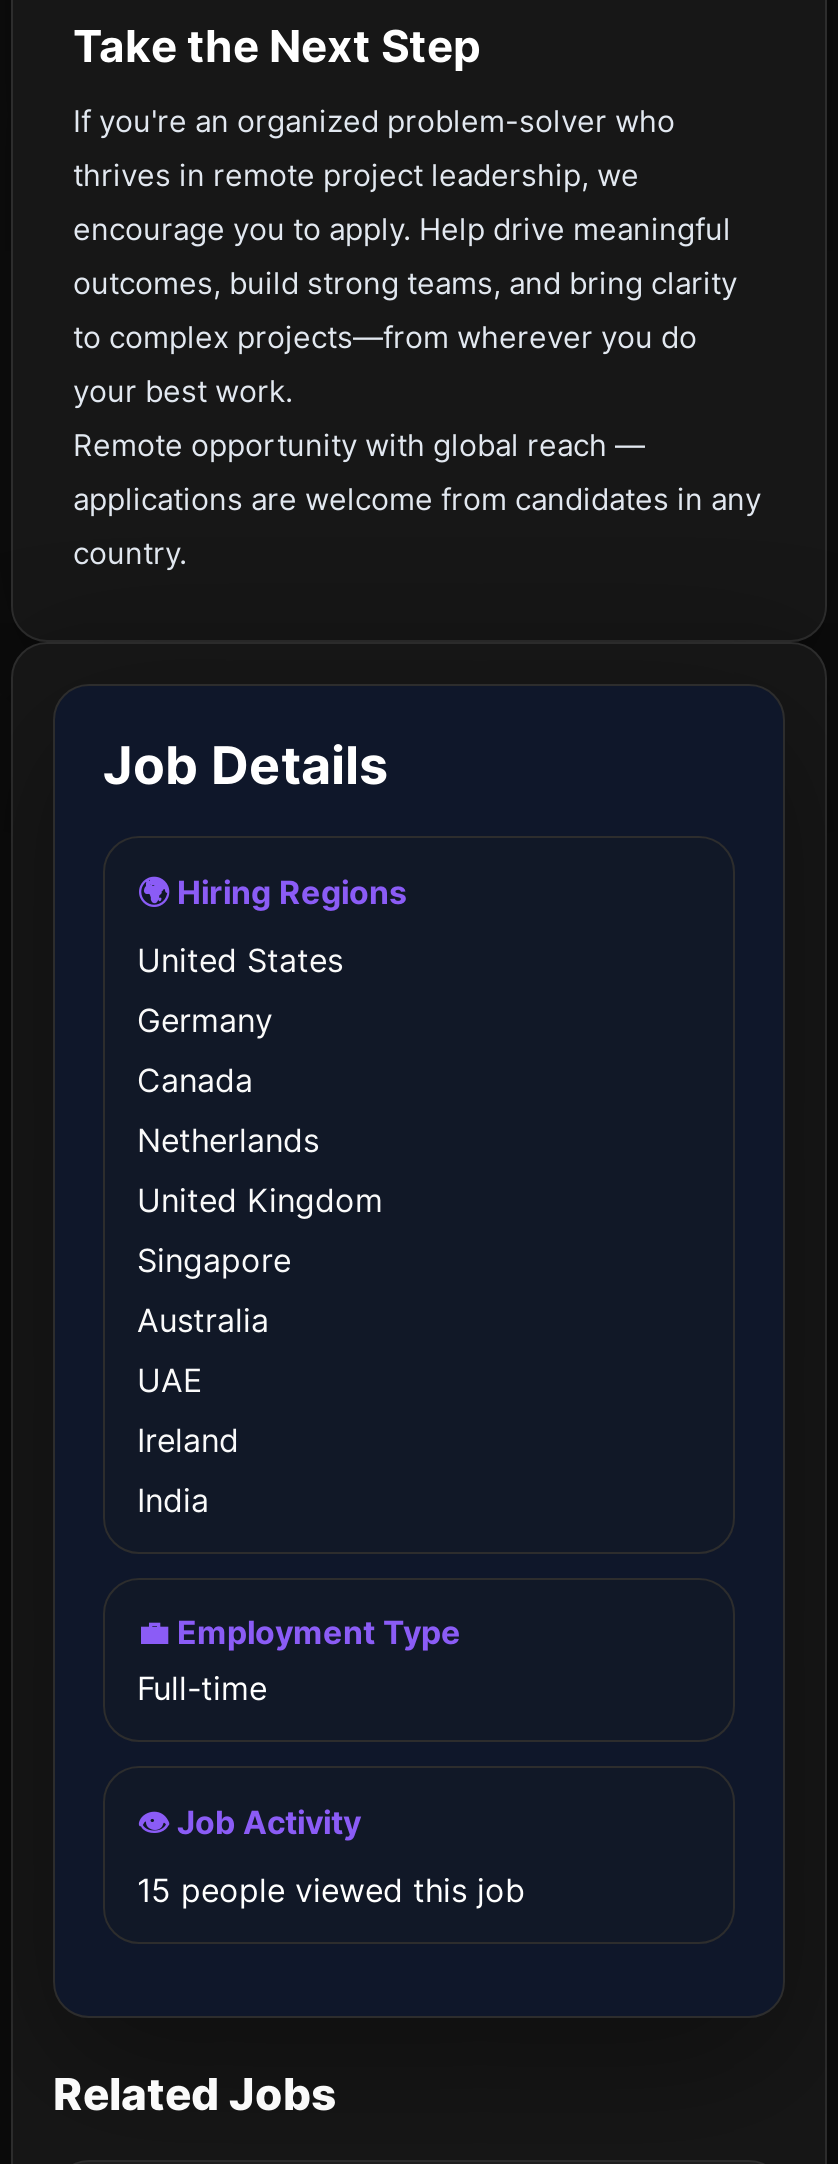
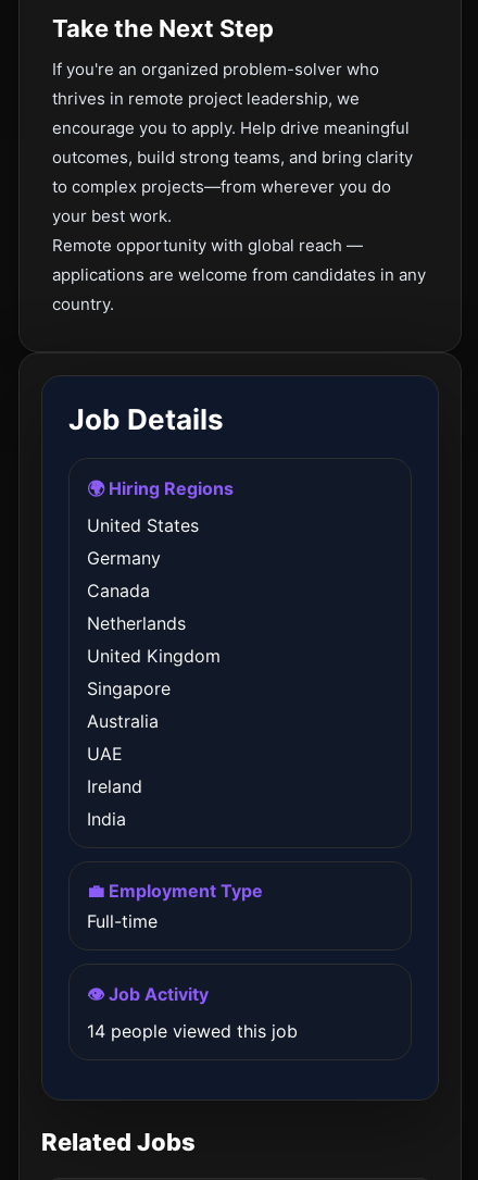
[137,1870,525,1910] 15 people viewed this job -> [87,1020,298,1042] 14 people viewed this job

